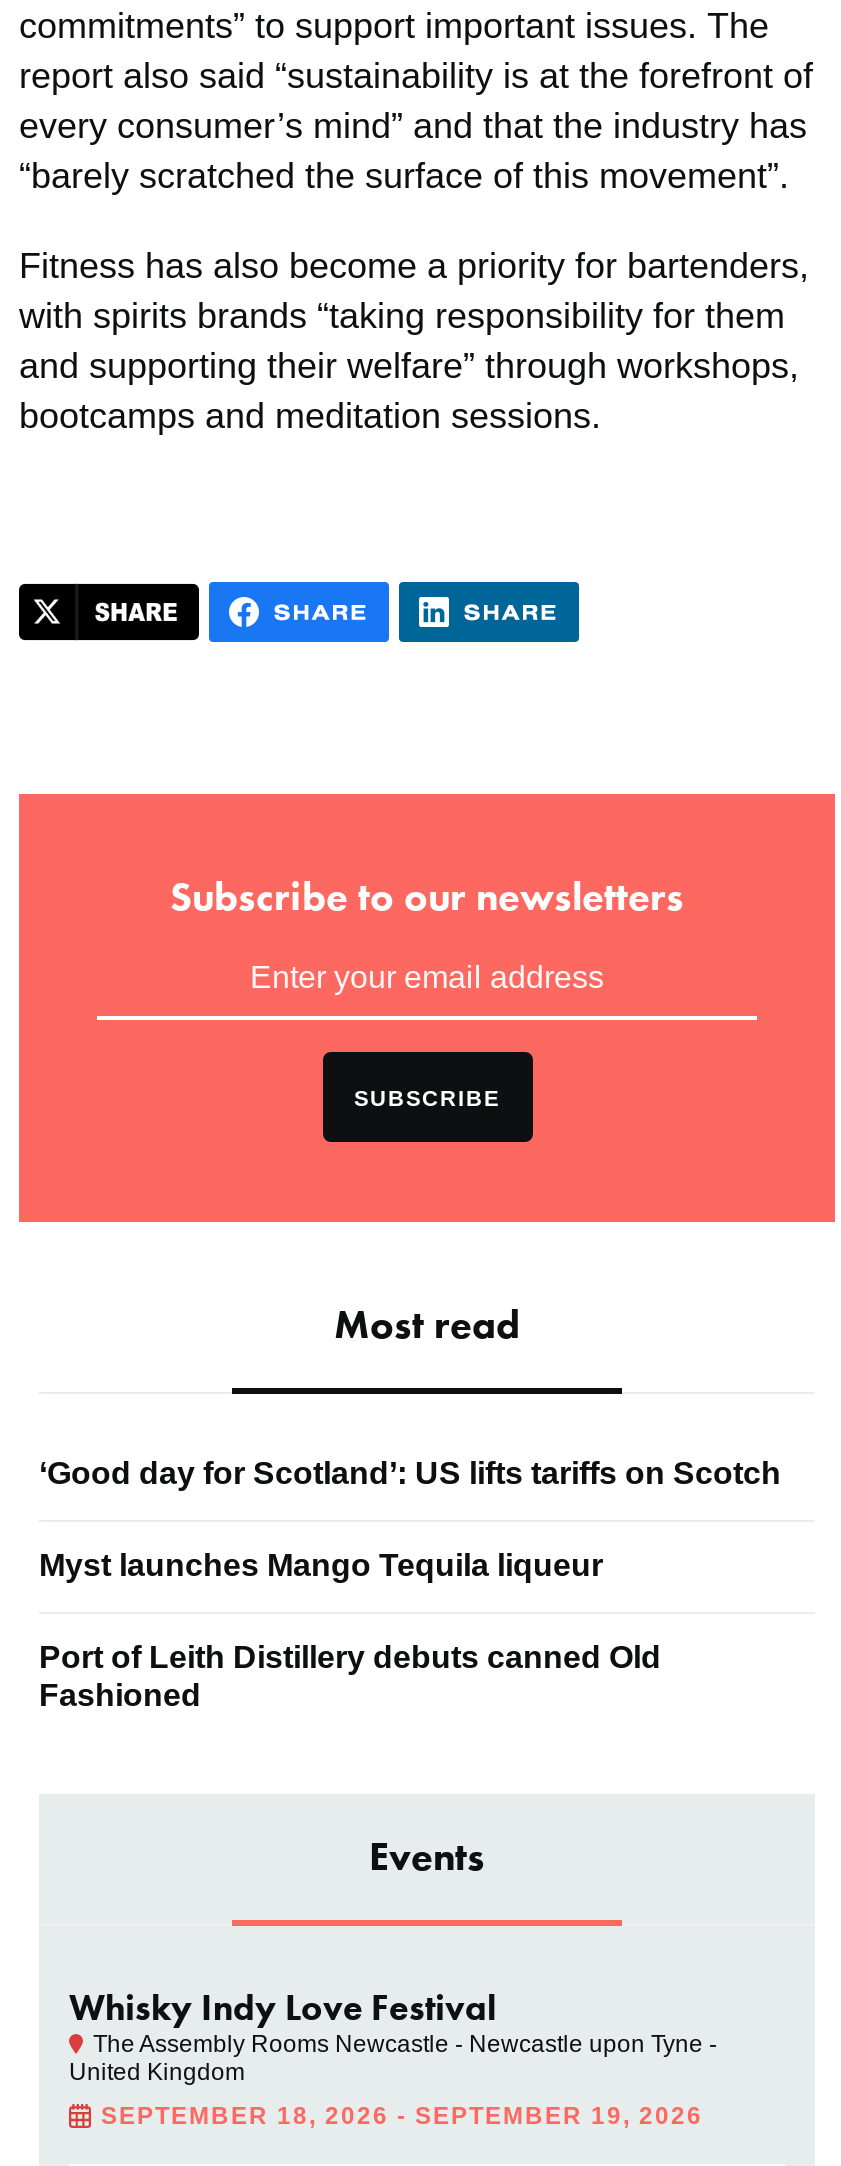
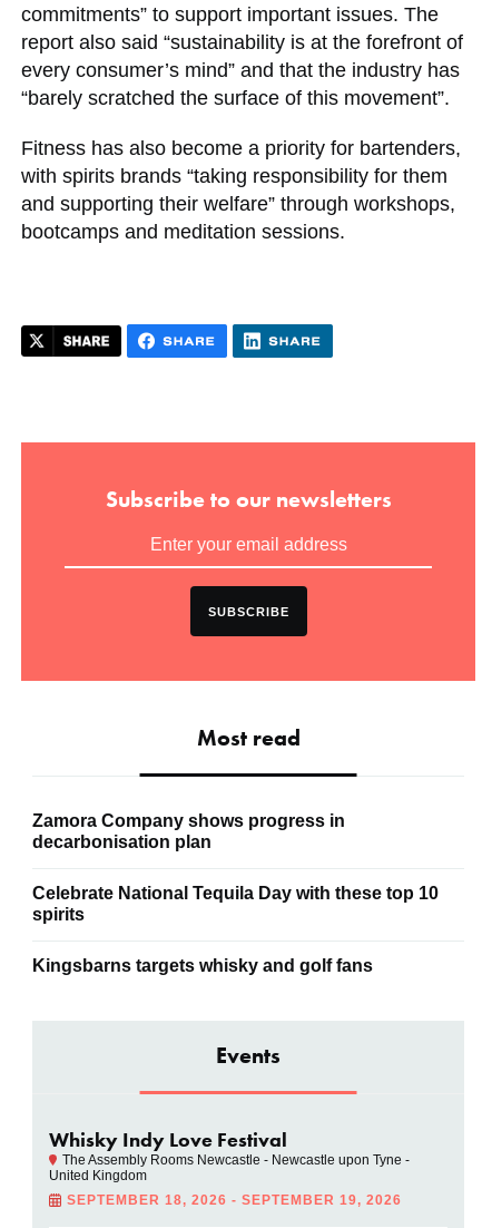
[39,1455,781,1489] ‘Good day for Scotland’: US lifts tariffs on Scotch -> [32,811,345,851] Zamora Company shows progress in | decarbonisation plan
[39,1547,603,1581] Myst launches Mango Tequila liqueur -> [32,883,439,923] Celebrate National Tequila Day with these top 10 | spirits
[39,1639,661,1711] Port of Leith Distillery debuts canned Old | Fashioned -> [32,956,373,975] Kingsbarns targets whisky and golf fans

